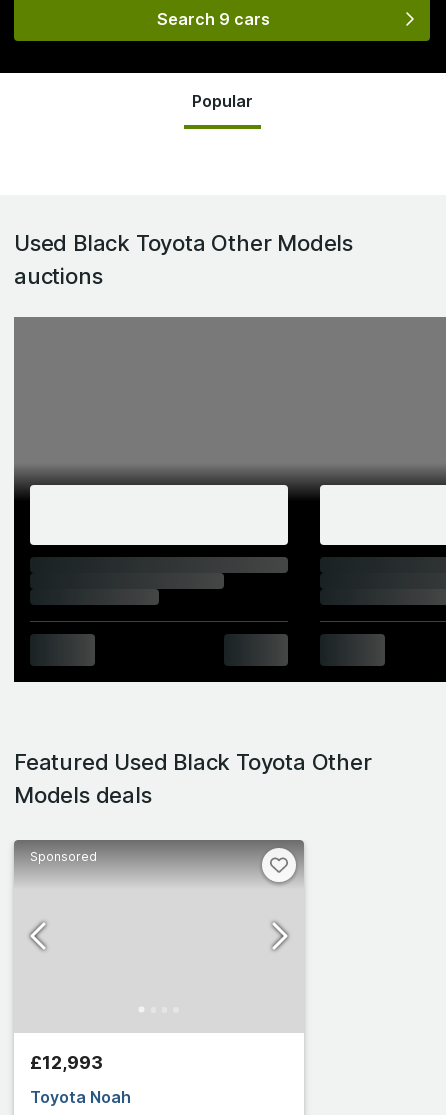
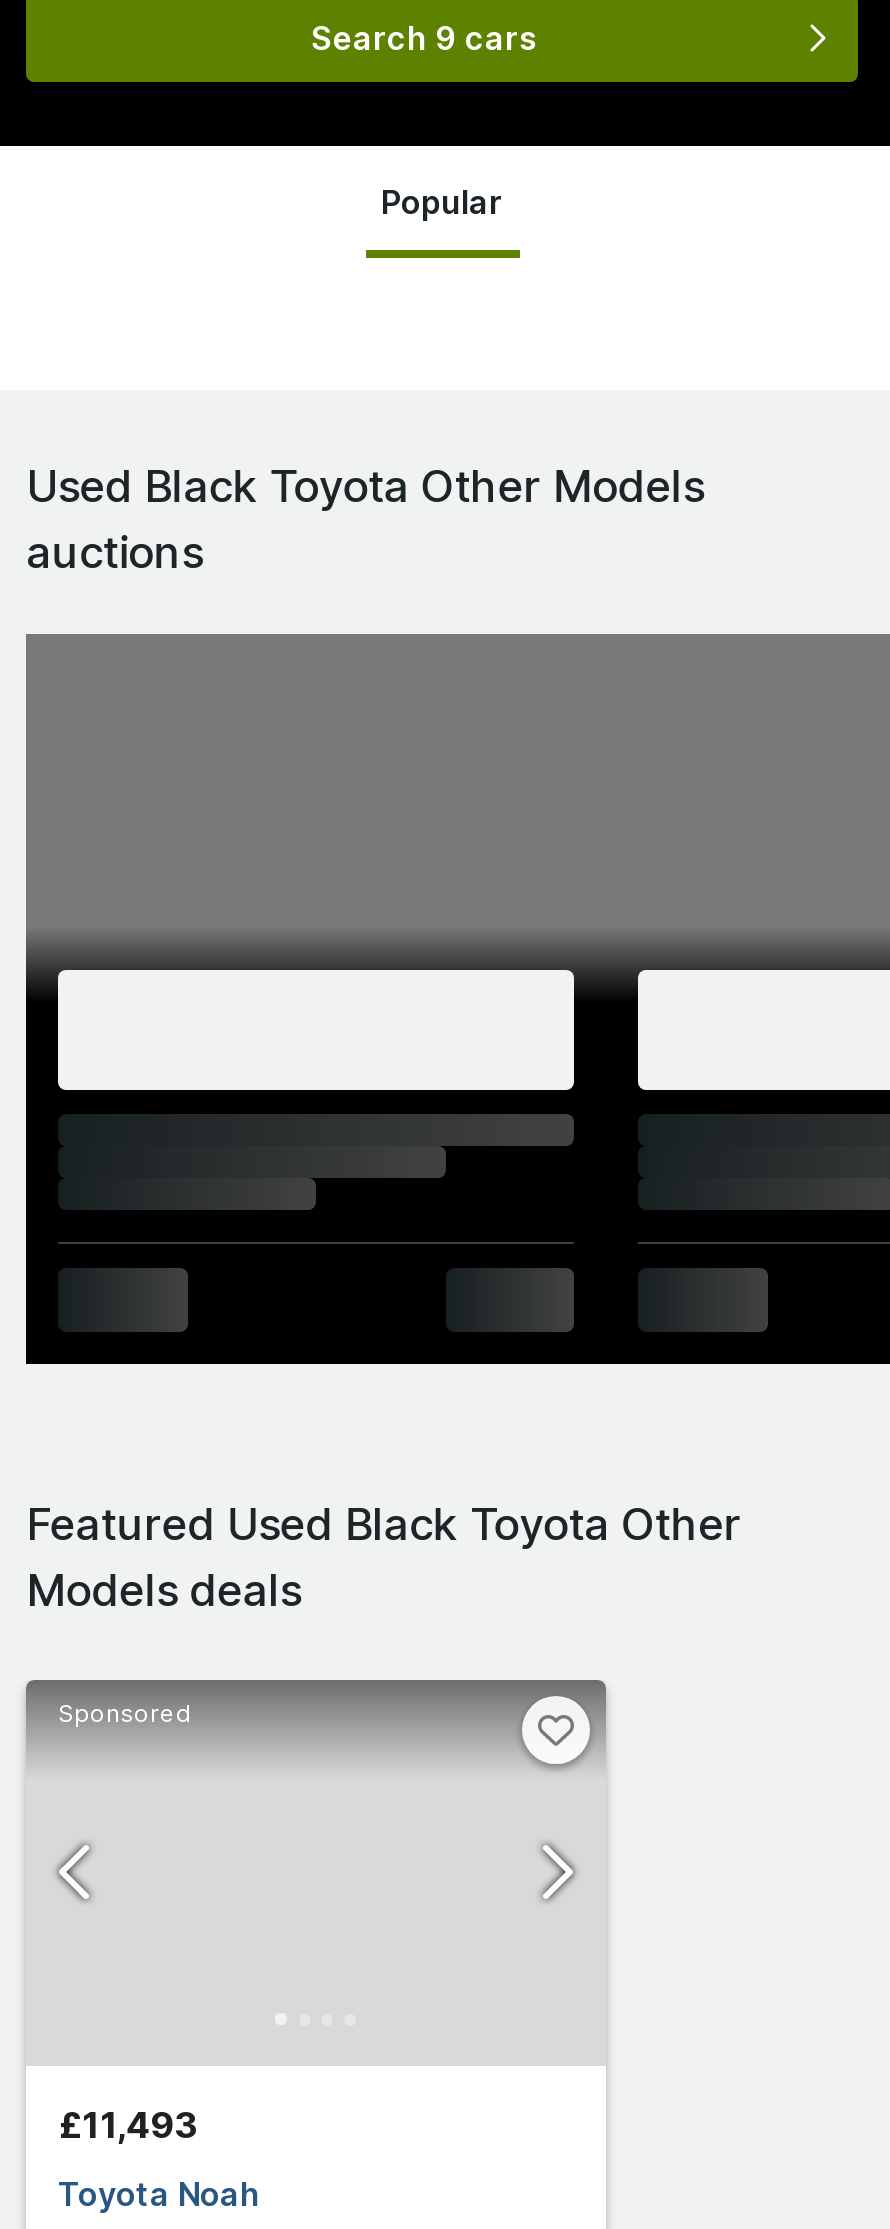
[30,1052,103,1073] £12,993 -> [58,2105,198,2147] £11,493

